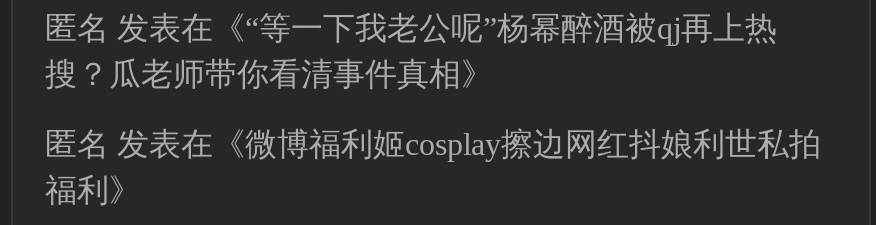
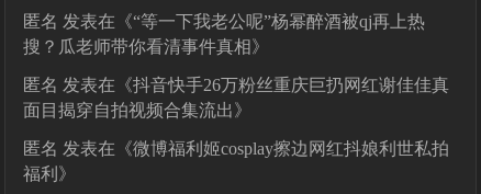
none -> [23,76,449,119] 匿名发表在《抖音快手26万粉丝重庆巨扔网红谢佳佳真 | 面目揭穿自拍视频合集流出》

